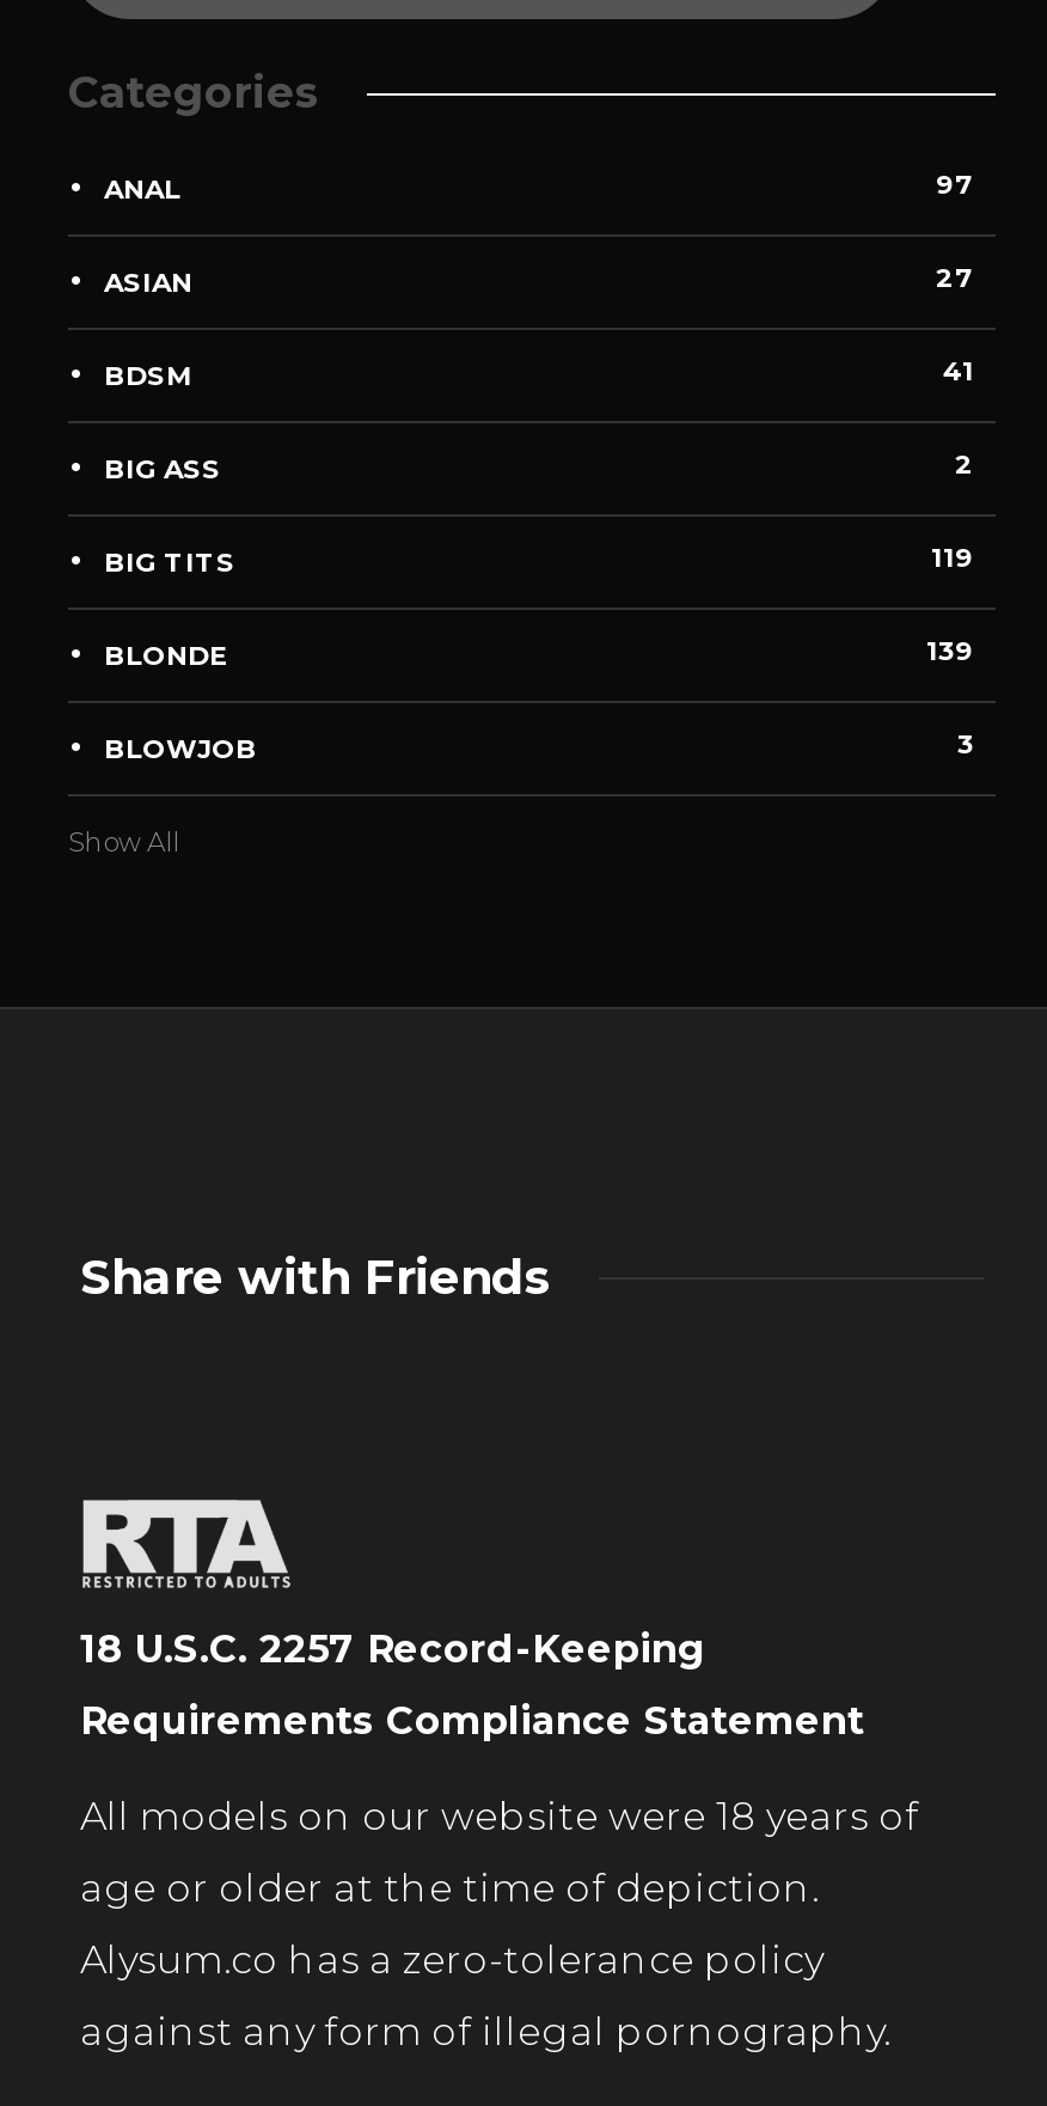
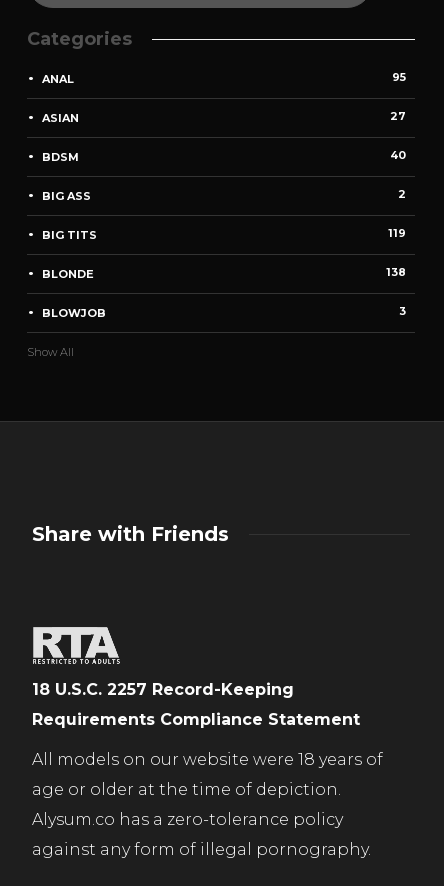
[936,166,974,200] 97 -> [392,69,406,83] 95
[943,353,974,386] 41 -> [390,147,406,161] 40
[926,633,974,666] 139 -> [386,264,406,278] 138

